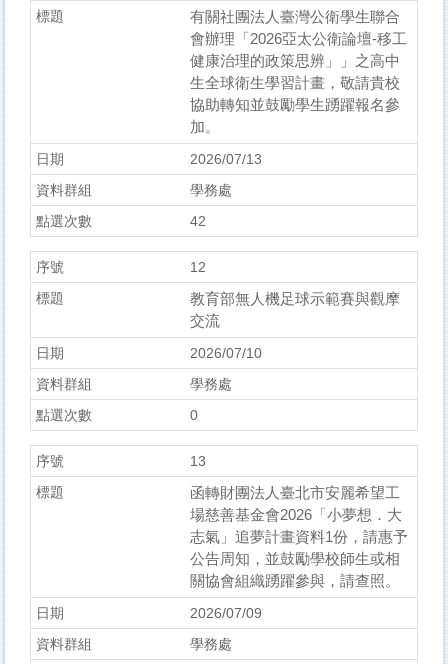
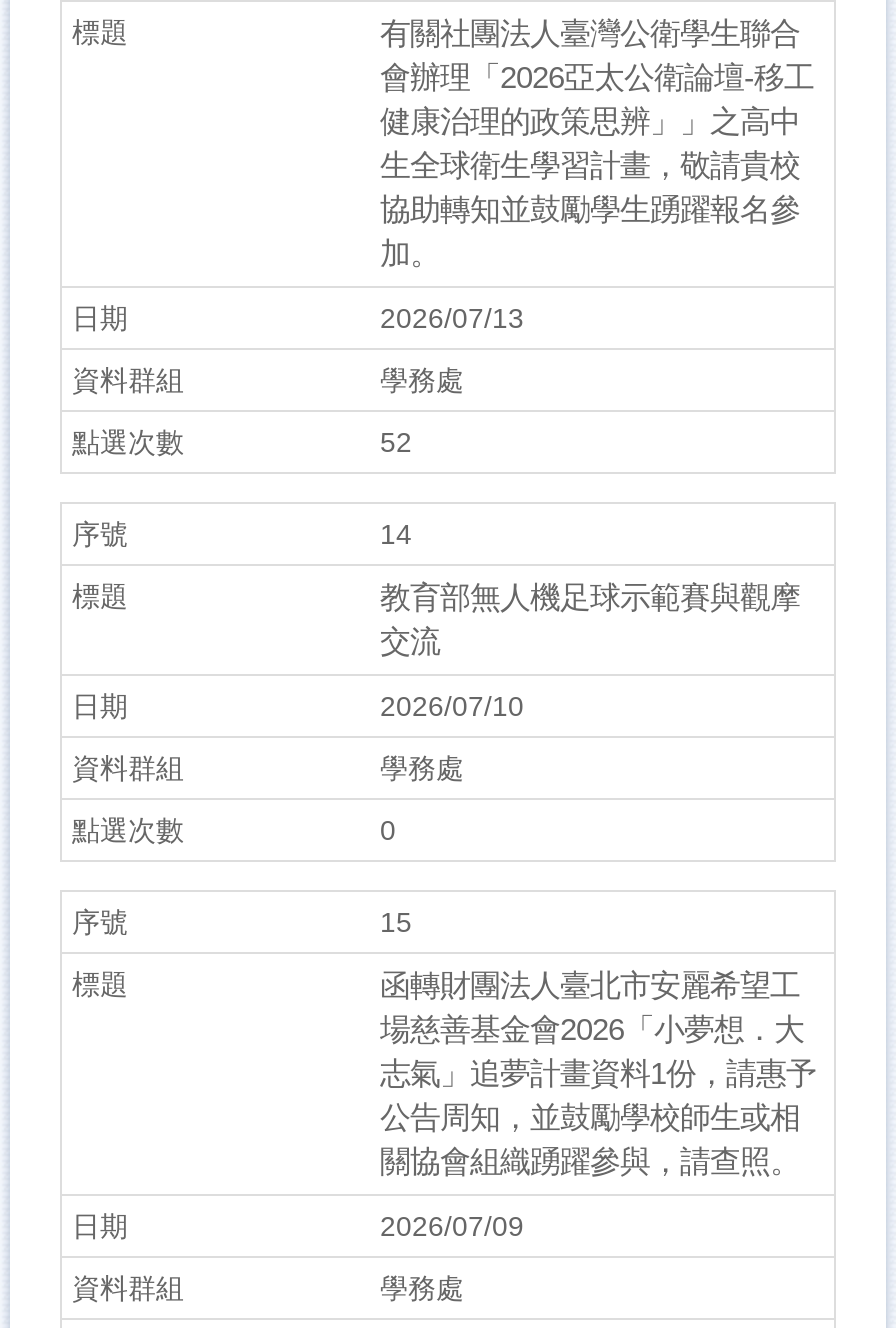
[190,213,206,229] 42 -> [380,426,412,458] 52
[190,259,206,275] 12 -> [380,518,412,550] 14
[190,453,206,469] 13 -> [380,906,412,938] 15

